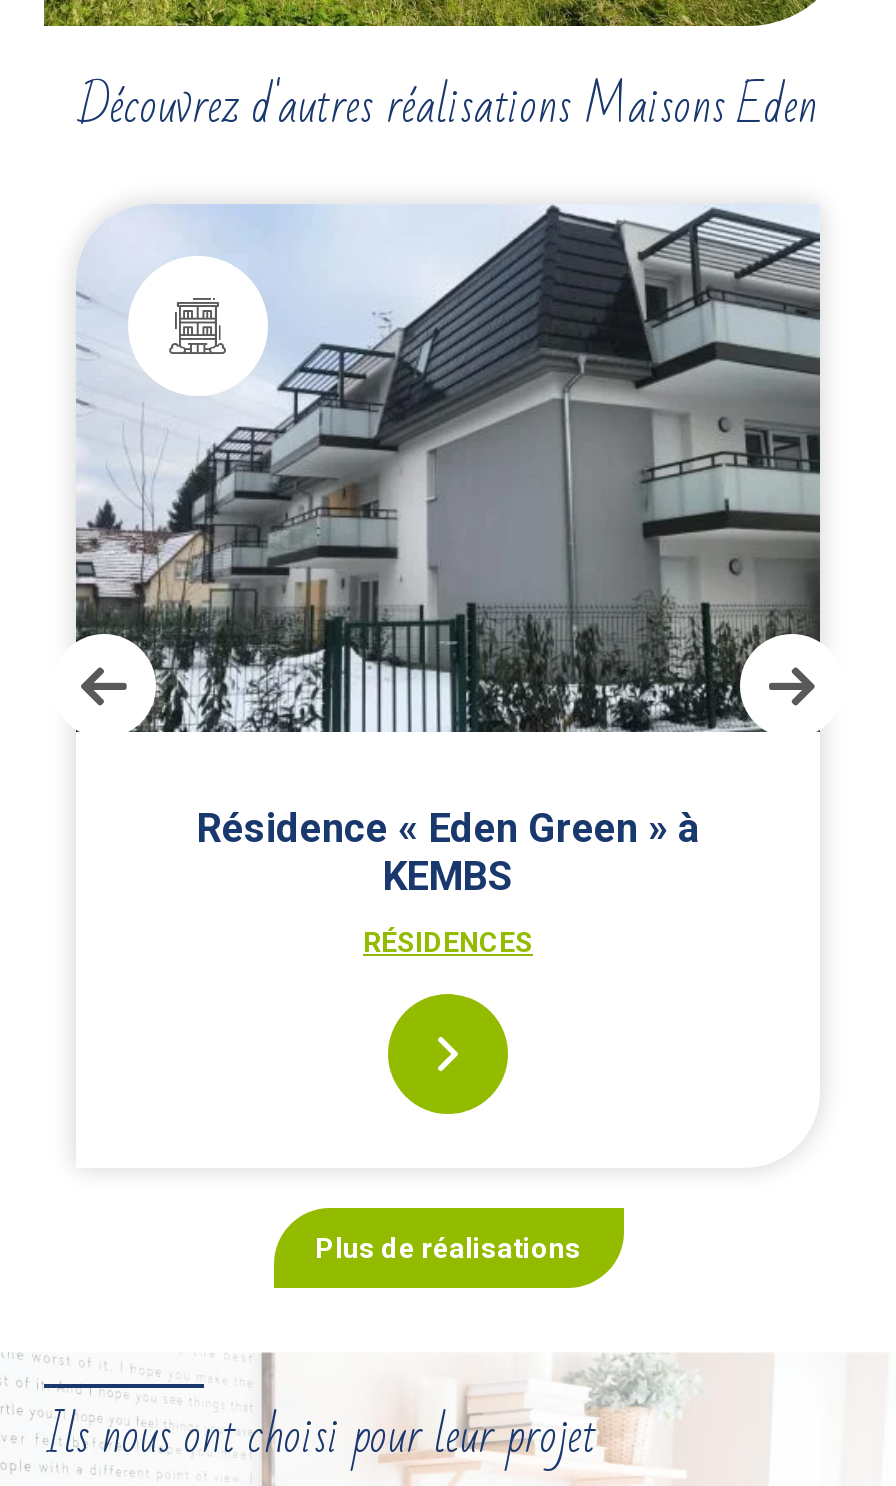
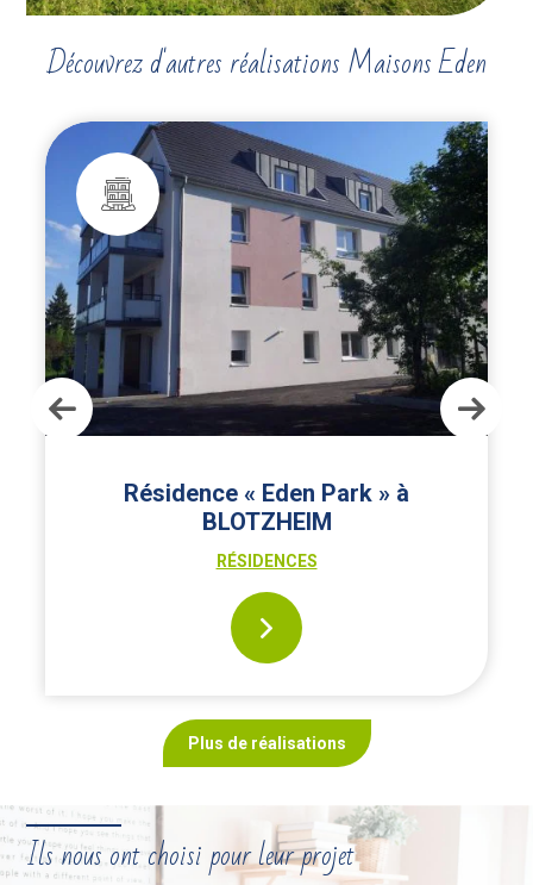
[76,204,820,900] [image] | Résidence « Eden Green » à | KEMBS -> [45,120,489,536] [image] | Résidence « Eden Park » à | BLOTZHEIM

